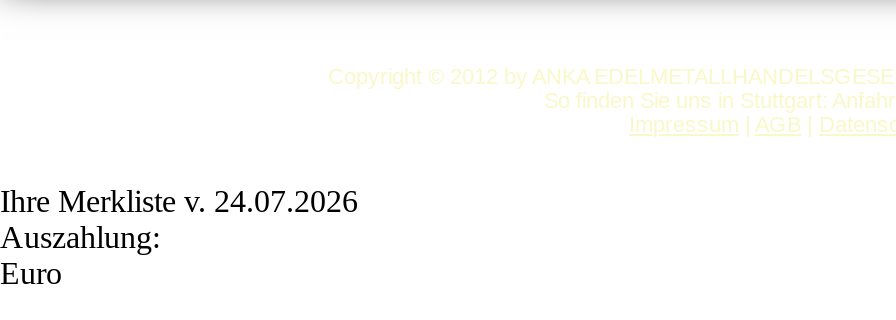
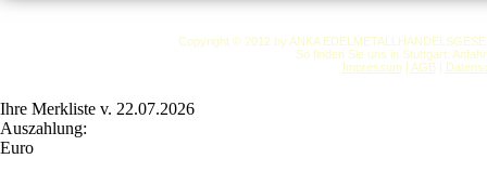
[0,184,358,218] Ihre Merkliste v. 24.07.2026 -> [0,100,195,118] Ihre Merkliste v. 22.07.2026

